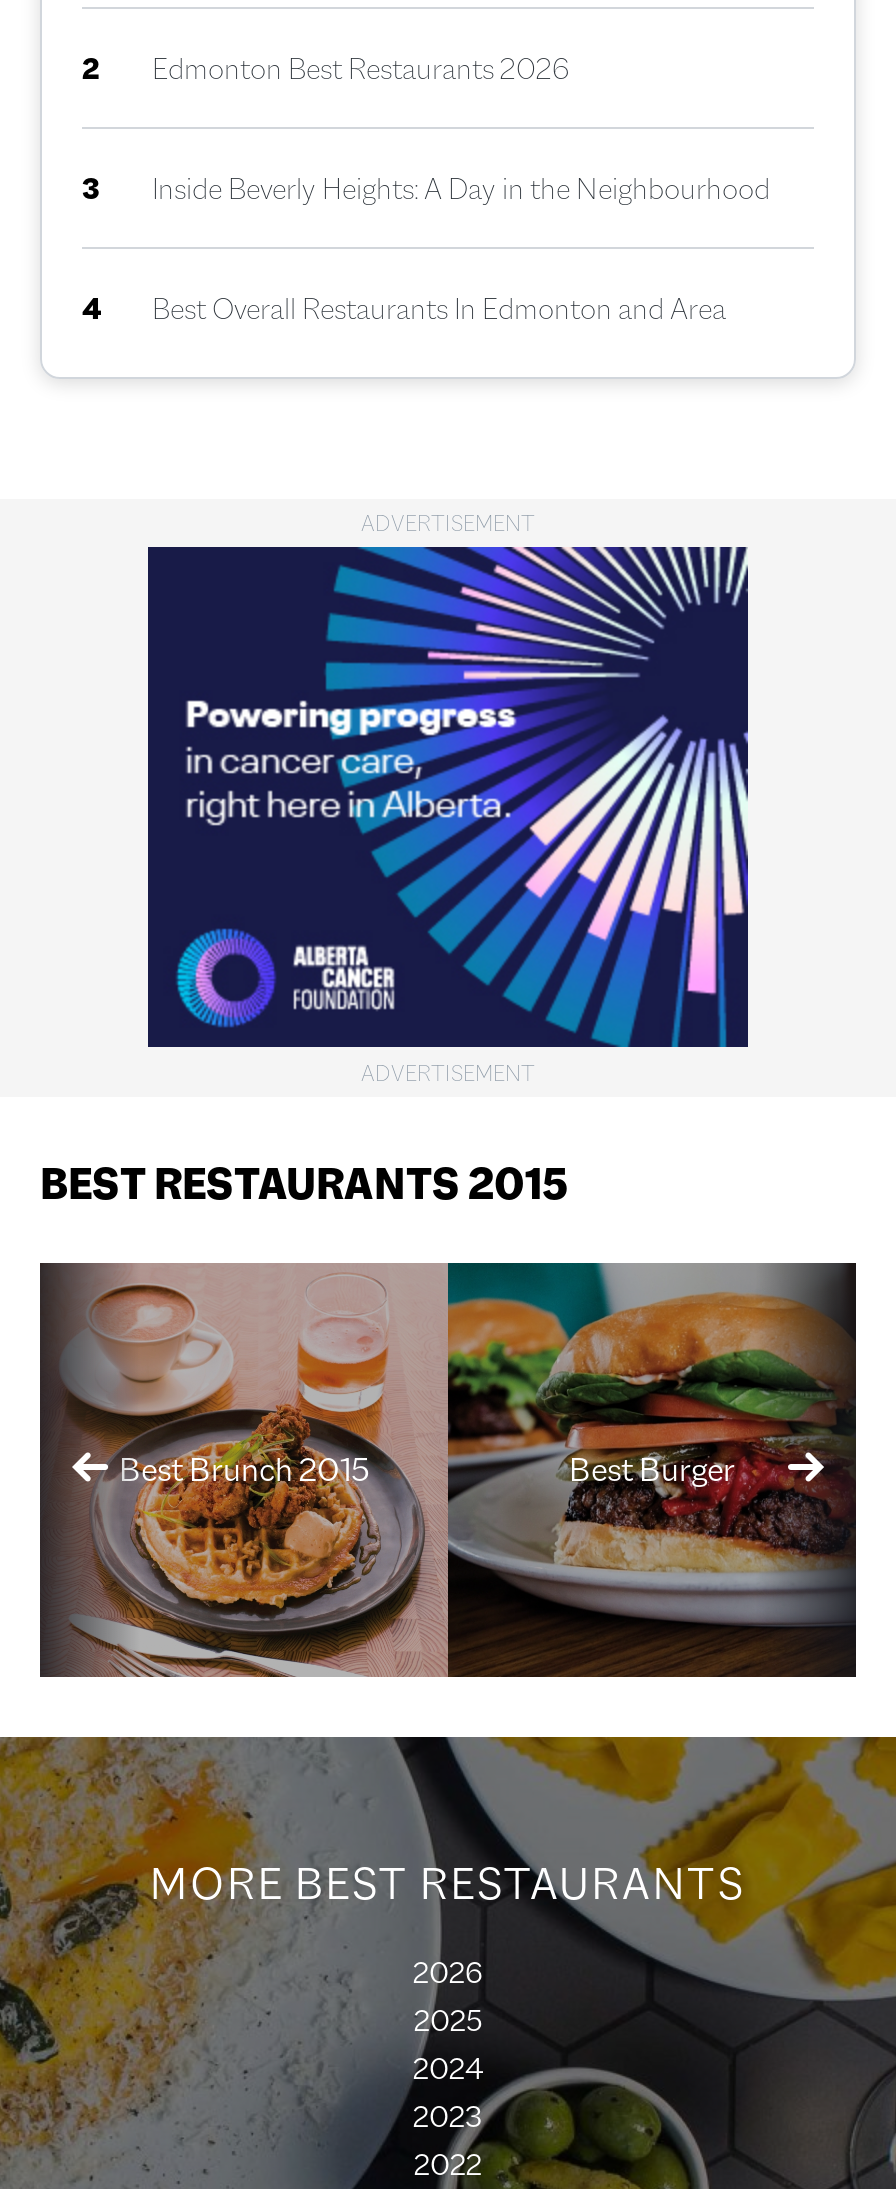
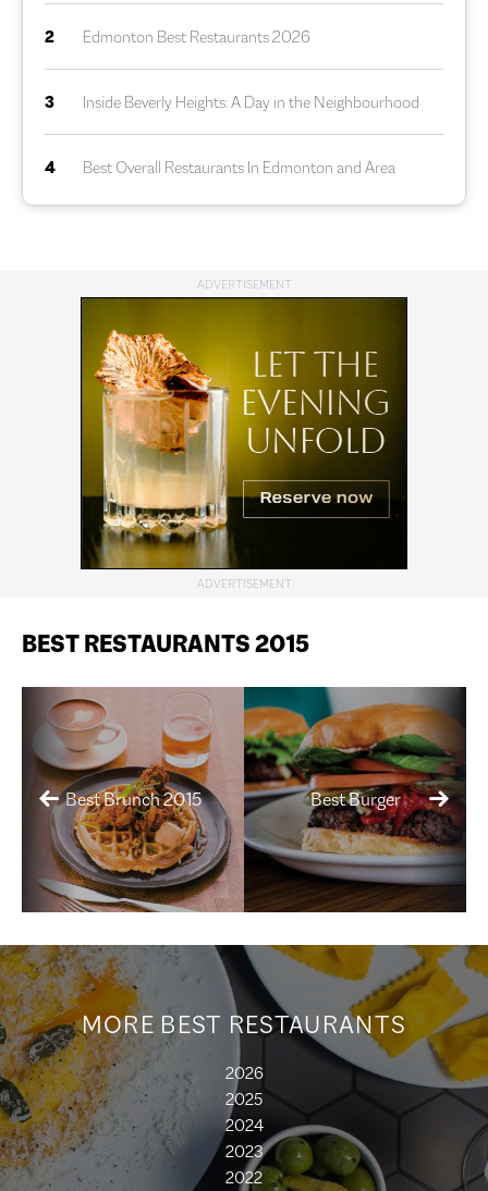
[148,545,750,1049] [image] -> [81,296,408,570] [image]

